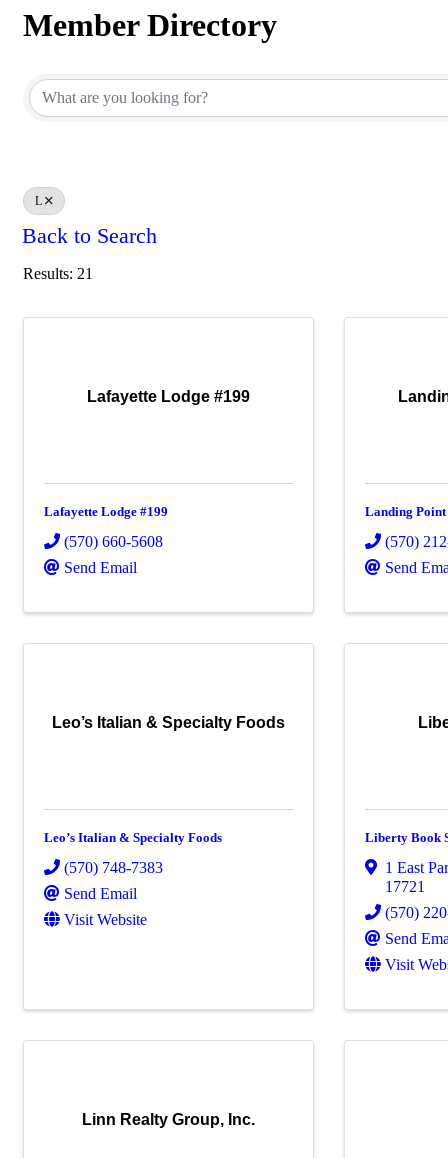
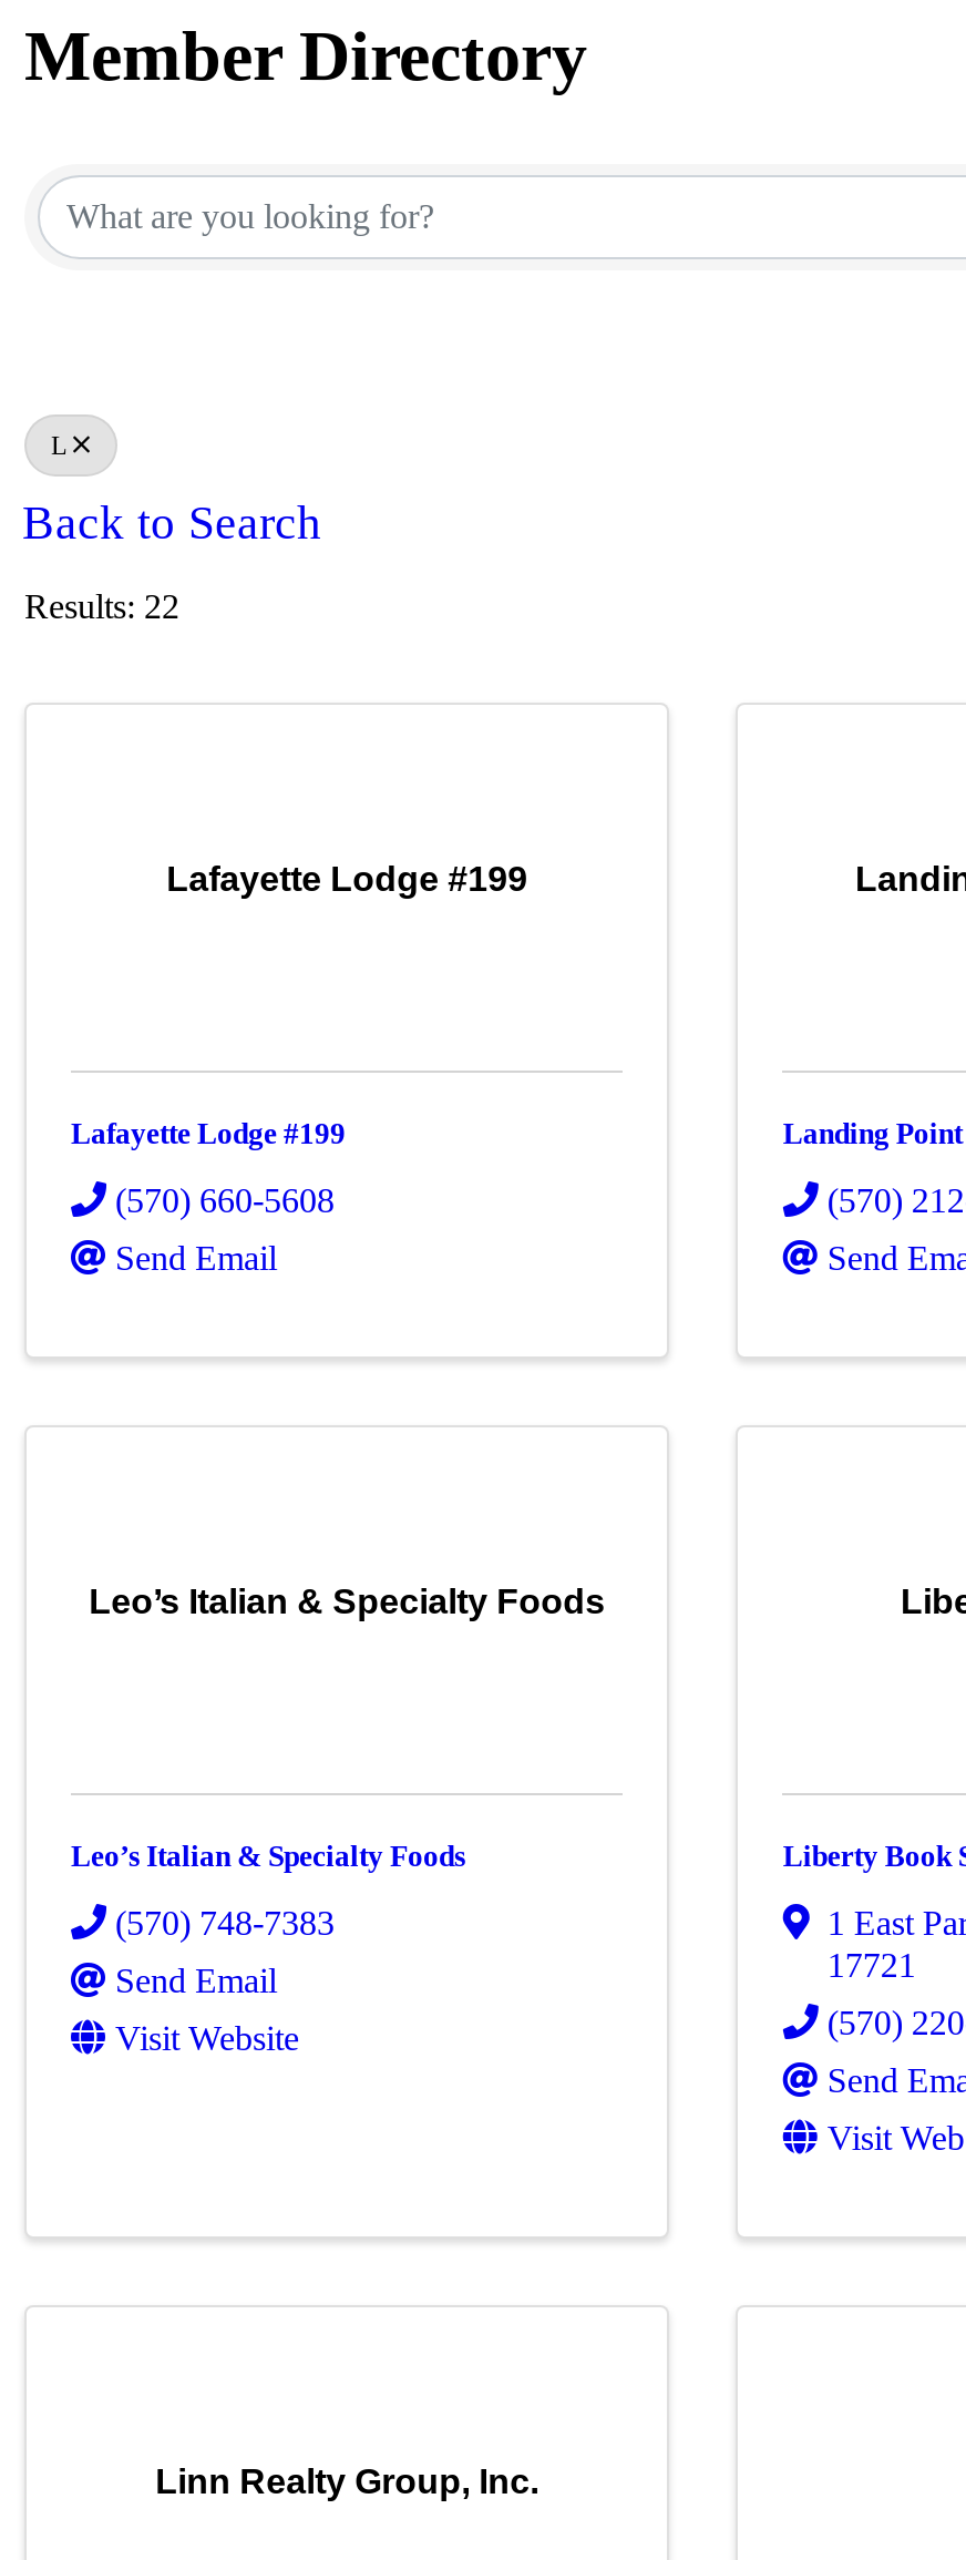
[23,264,93,281] Results: 21 -> [24,586,179,624] Results: 22

